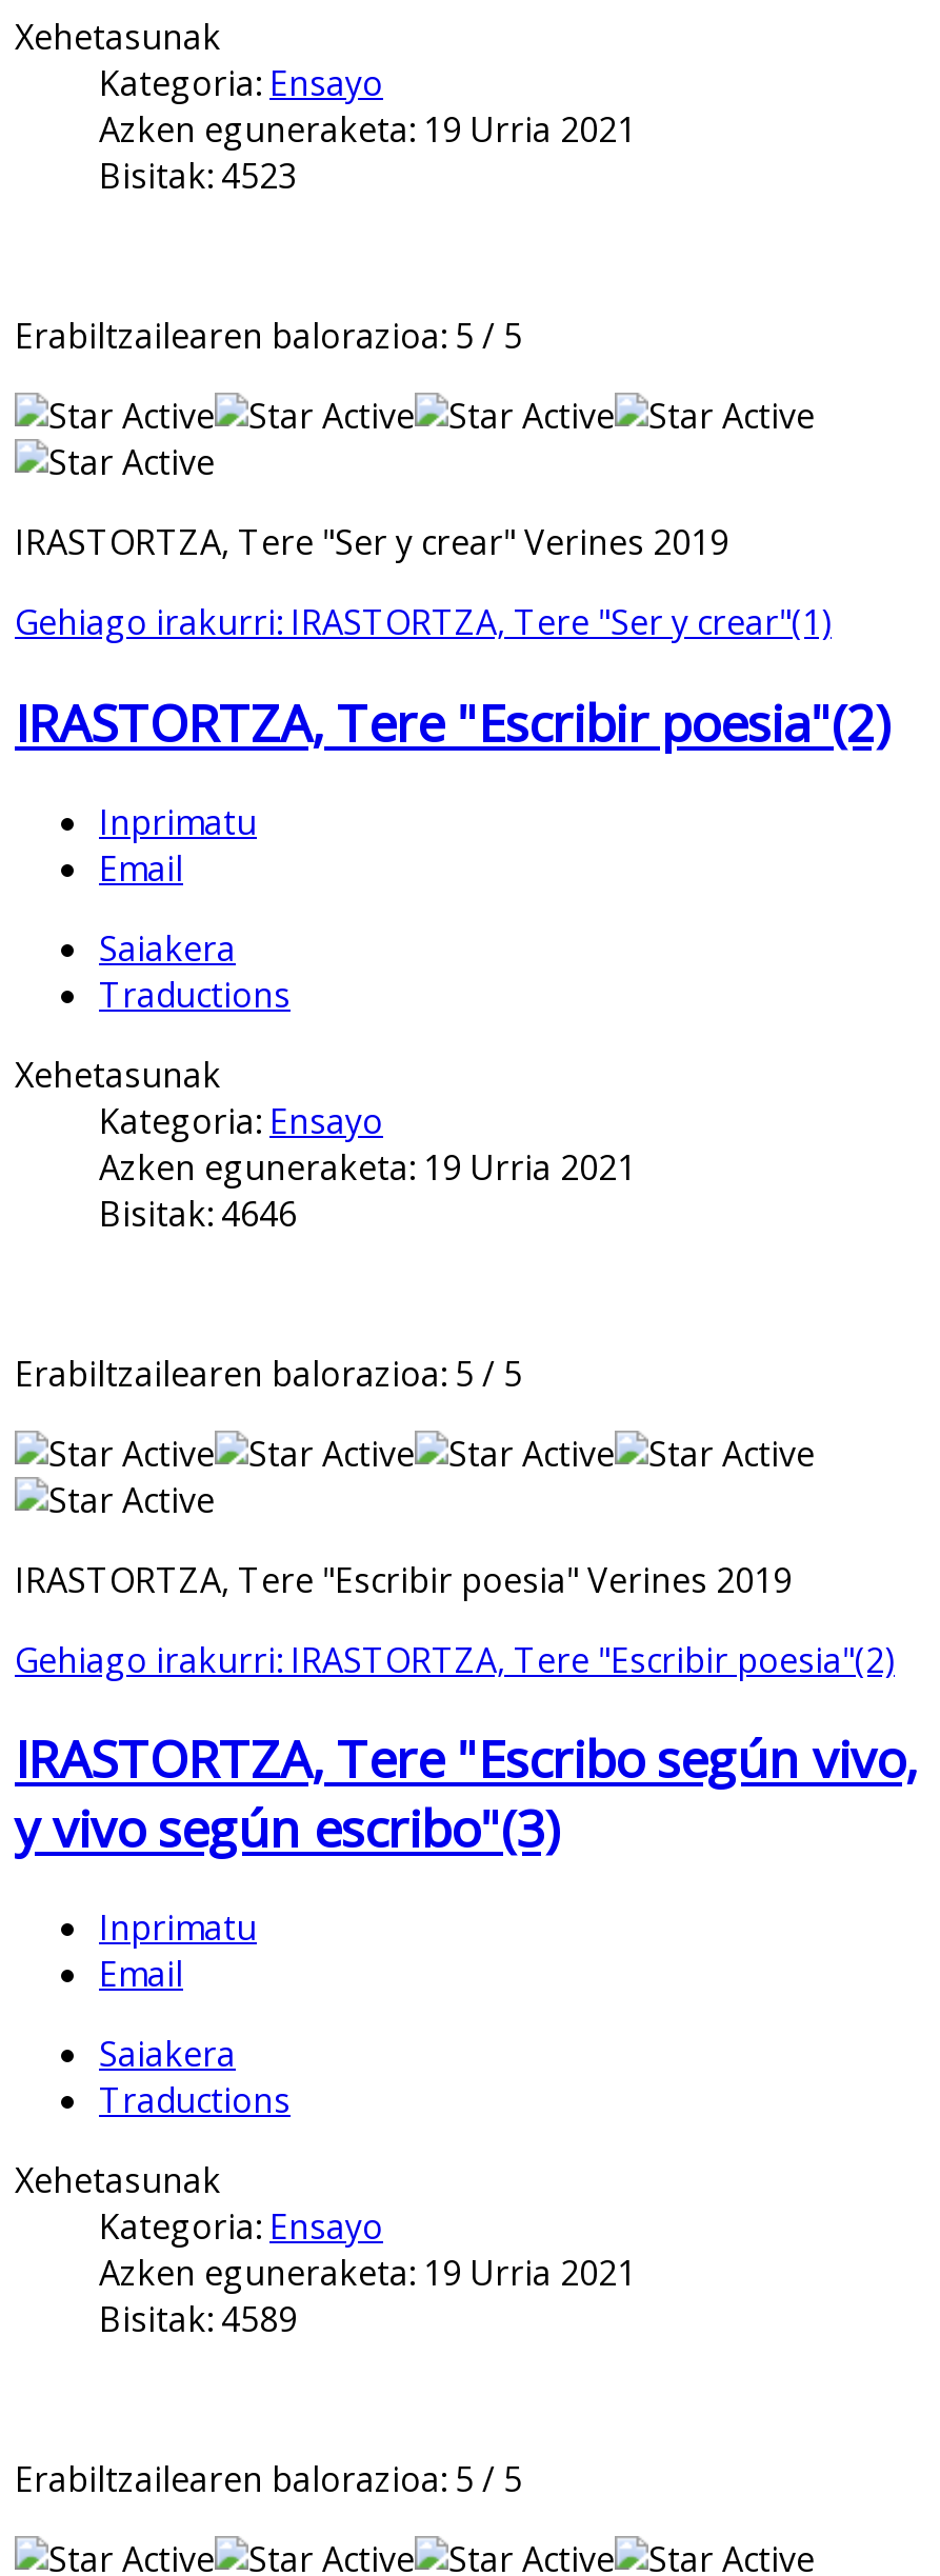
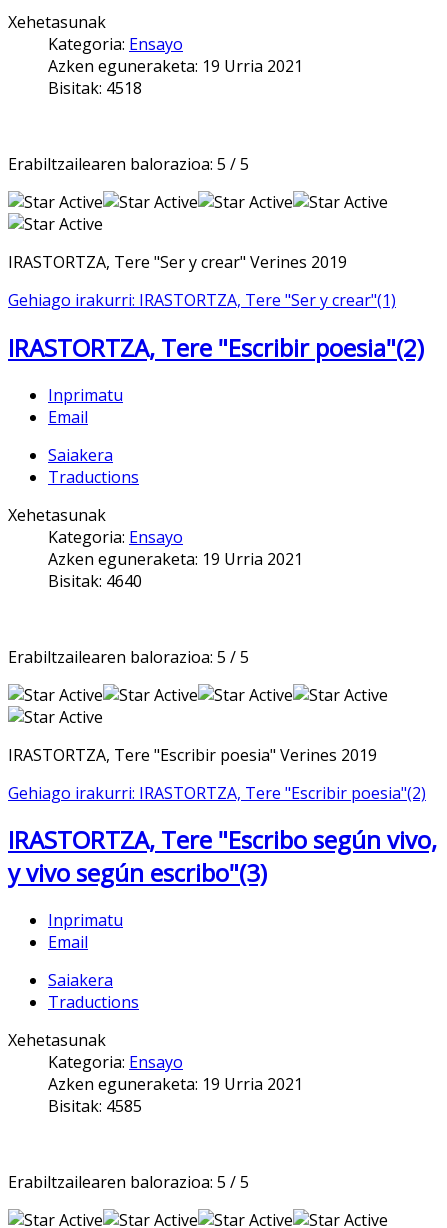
[99,152,297,198] Bisitak: 4523 -> [48,77,142,99] Bisitak: 4518
[99,1190,297,1236] Bisitak: 4646 -> [48,569,142,591] Bisitak: 4640
[99,2297,297,2343] Bisitak: 4589 -> [48,1095,142,1117] Bisitak: 4585

